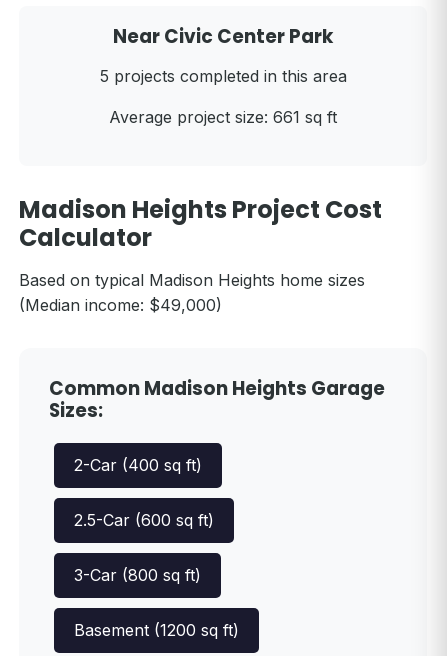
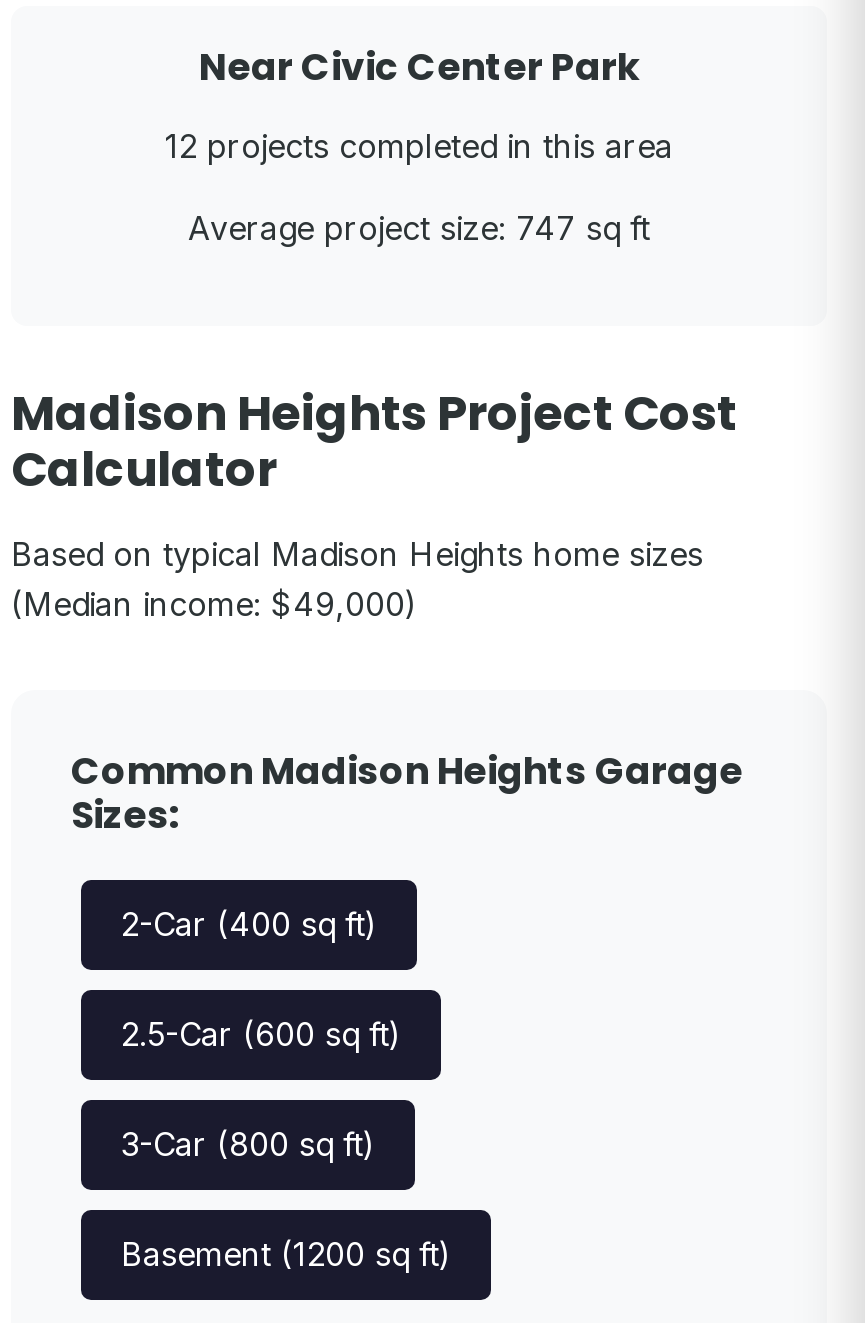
[99,66,346,86] 5 projects completed in this area -> [165,126,673,166] 12 projects completed in this area
[109,107,337,127] Average project size: 661 sq ft -> [188,208,650,248] Average project size: 747 sq ft

